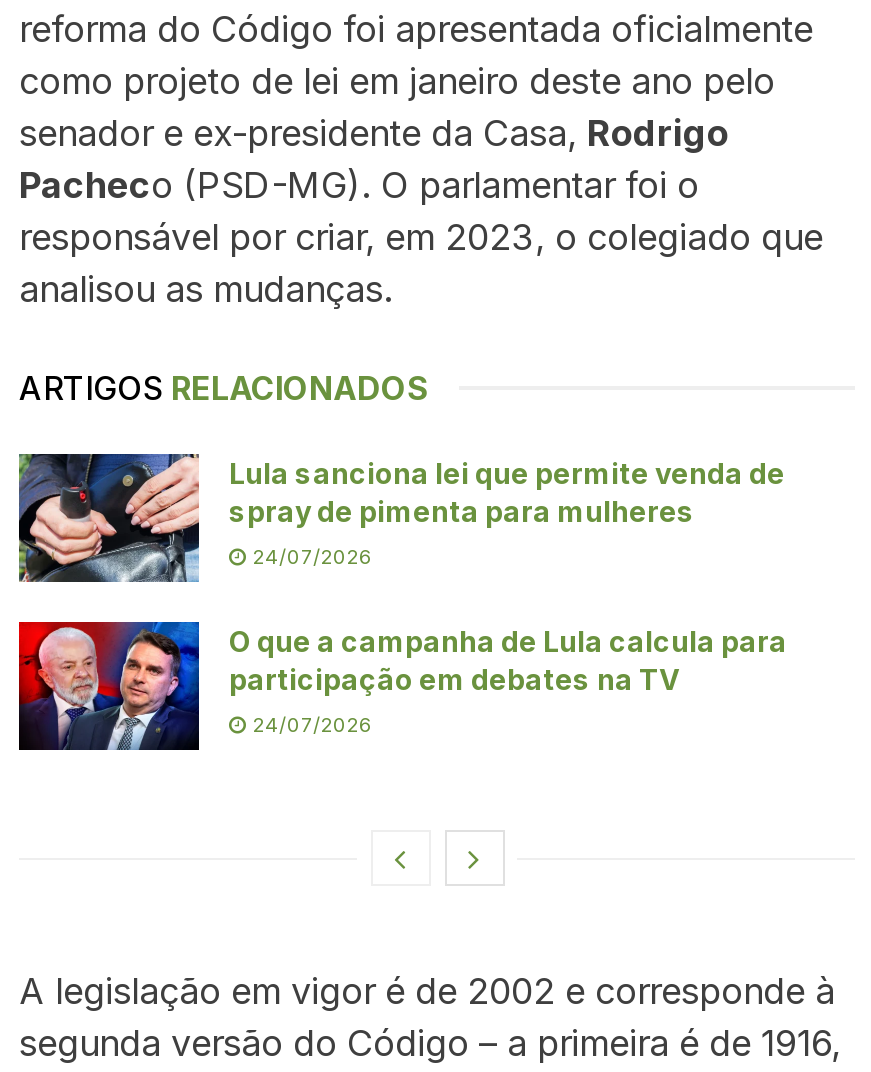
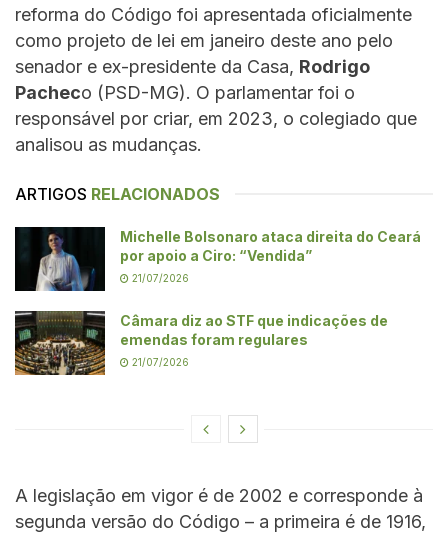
[17,452,785,584] [image] | Lula sanciona lei que permite venda de | spray de pimenta para mulheres -> [14,226,421,292] [image] | Michelle Bolsonaro ataca direita do Ceará | por apoio a Ciro: “Vendida”
[247,544,373,568] 24/07/2026 -> [129,272,189,284] 21/07/2026
[17,620,787,752] [image] | O que a campanha de Lula calcula para | participação em debates na TV -> [14,310,388,376] [image] | Câmara diz ao STF que indicações de | emendas foram regulares
[247,712,373,736] 24/07/2026 -> [129,356,189,368] 21/07/2026

